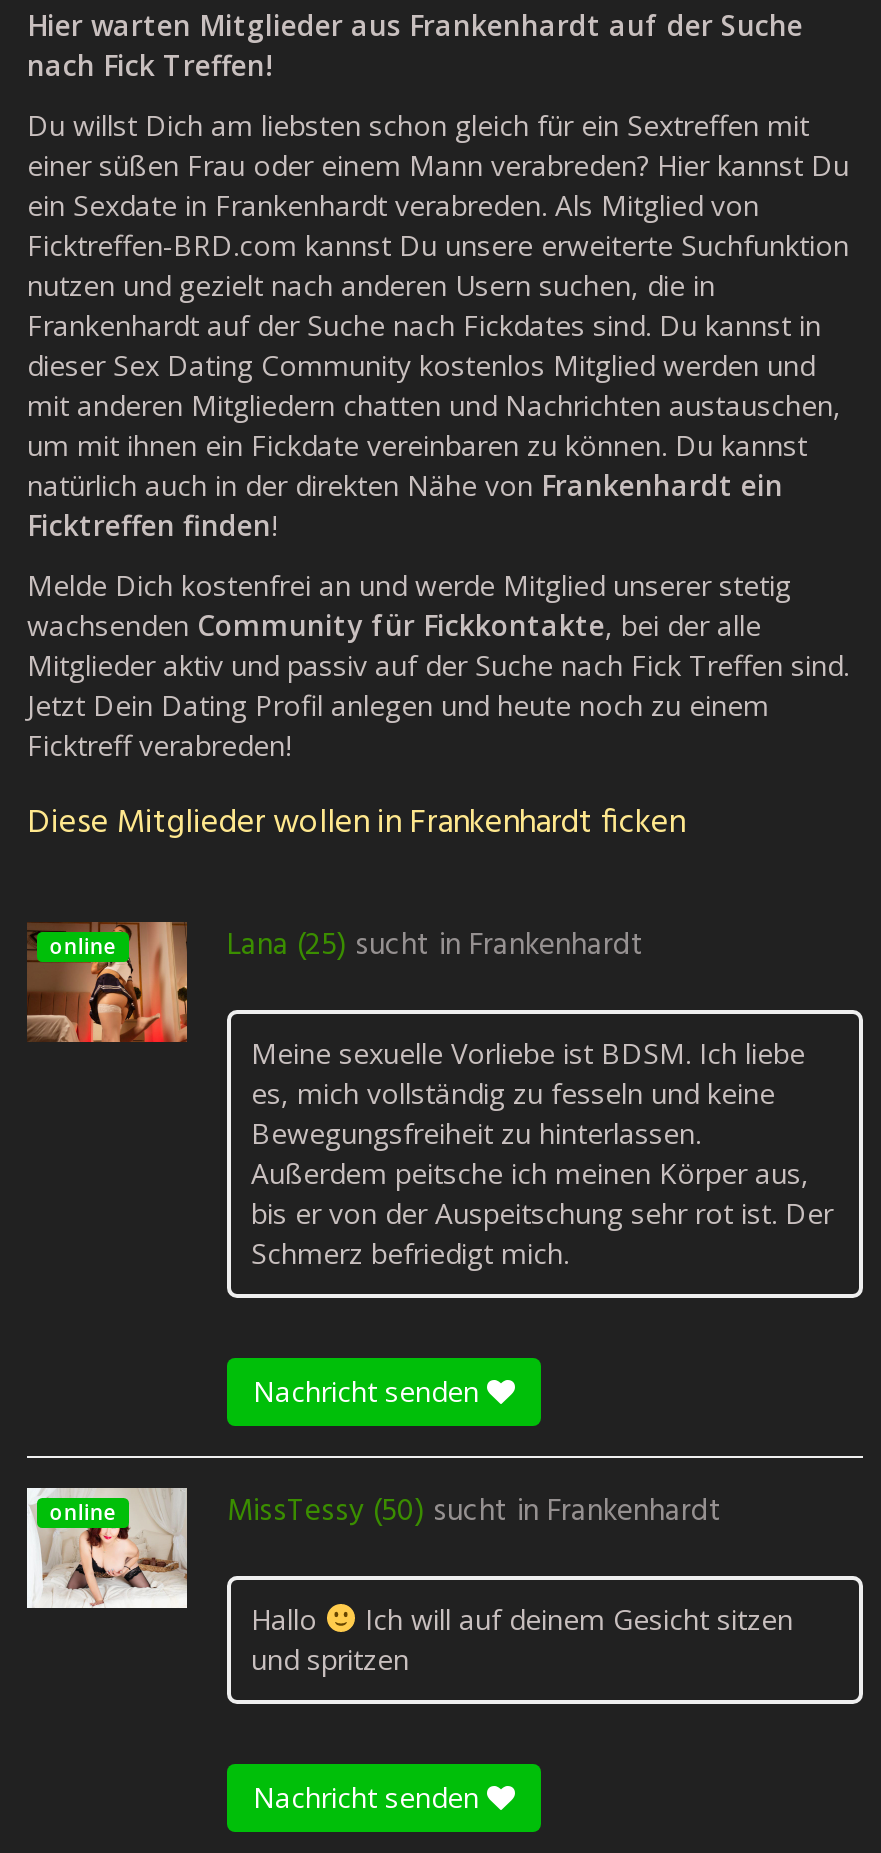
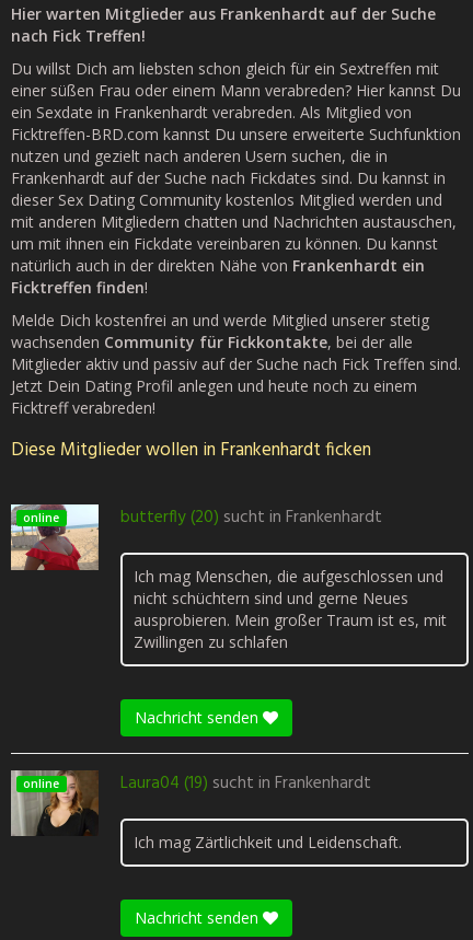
[27,920,645,1044] [image] | Lana (25) sucht in Frankenhardt -> [10,503,382,571] [image] | butterfly (20) sucht in Frankenhardt
[251,1034,833,1272] Meine sexuelle Vorliebe ist BDSM. Ich liebe | es, mich vollständig zu fesseln und keine | Bewegungsfreiheit zu hinterlassen. | Außerdem peitsche ich meinen Körper aus, | bis er von der Auspeitschung sehr rot ist. Der | Schmerz befriedigt mich. -> [134,566,447,652] Ich mag Menschen, die aufgeschlossen und | nicht schüchtern sind und gerne Neues | ausprobieren. Mein großer Traum ist es, mit | Zwillingen zu schlafen
[29,1486,723,1610] [image] | MissTessy (50) sucht in Frankenhardt -> [10,770,371,837] [image] | Laura04 (19) sucht in Frankenhardt
[251,1600,793,1678] Hallo | Ich will auf deinem Gesicht sitzen | und spritzen -> [134,832,402,852] Ich mag Zärtlichkeit und Leidenschaft.

